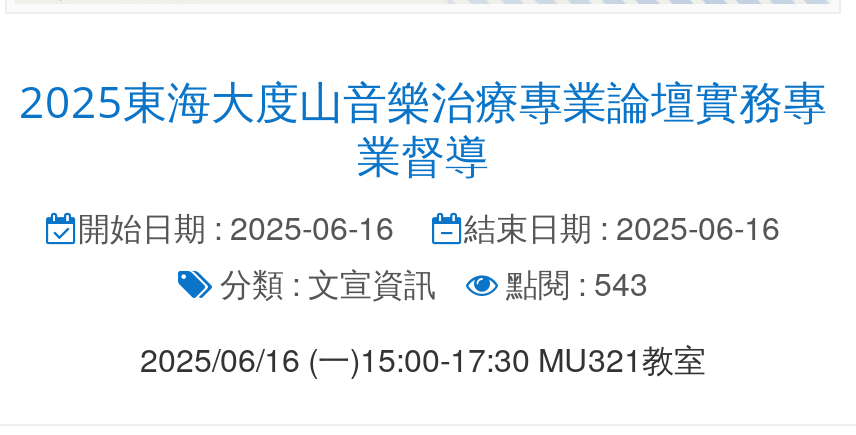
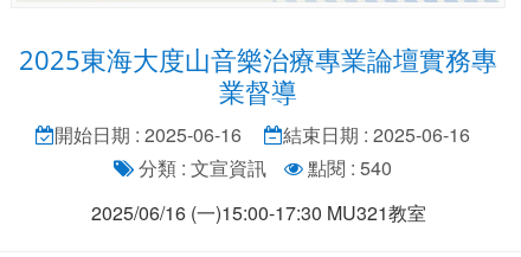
[212,260,648,306] 分類 : 文宣資訊 點閱 : 543 -> [133,154,391,181] 分類 : 文宣資訊 點閱 : 540

